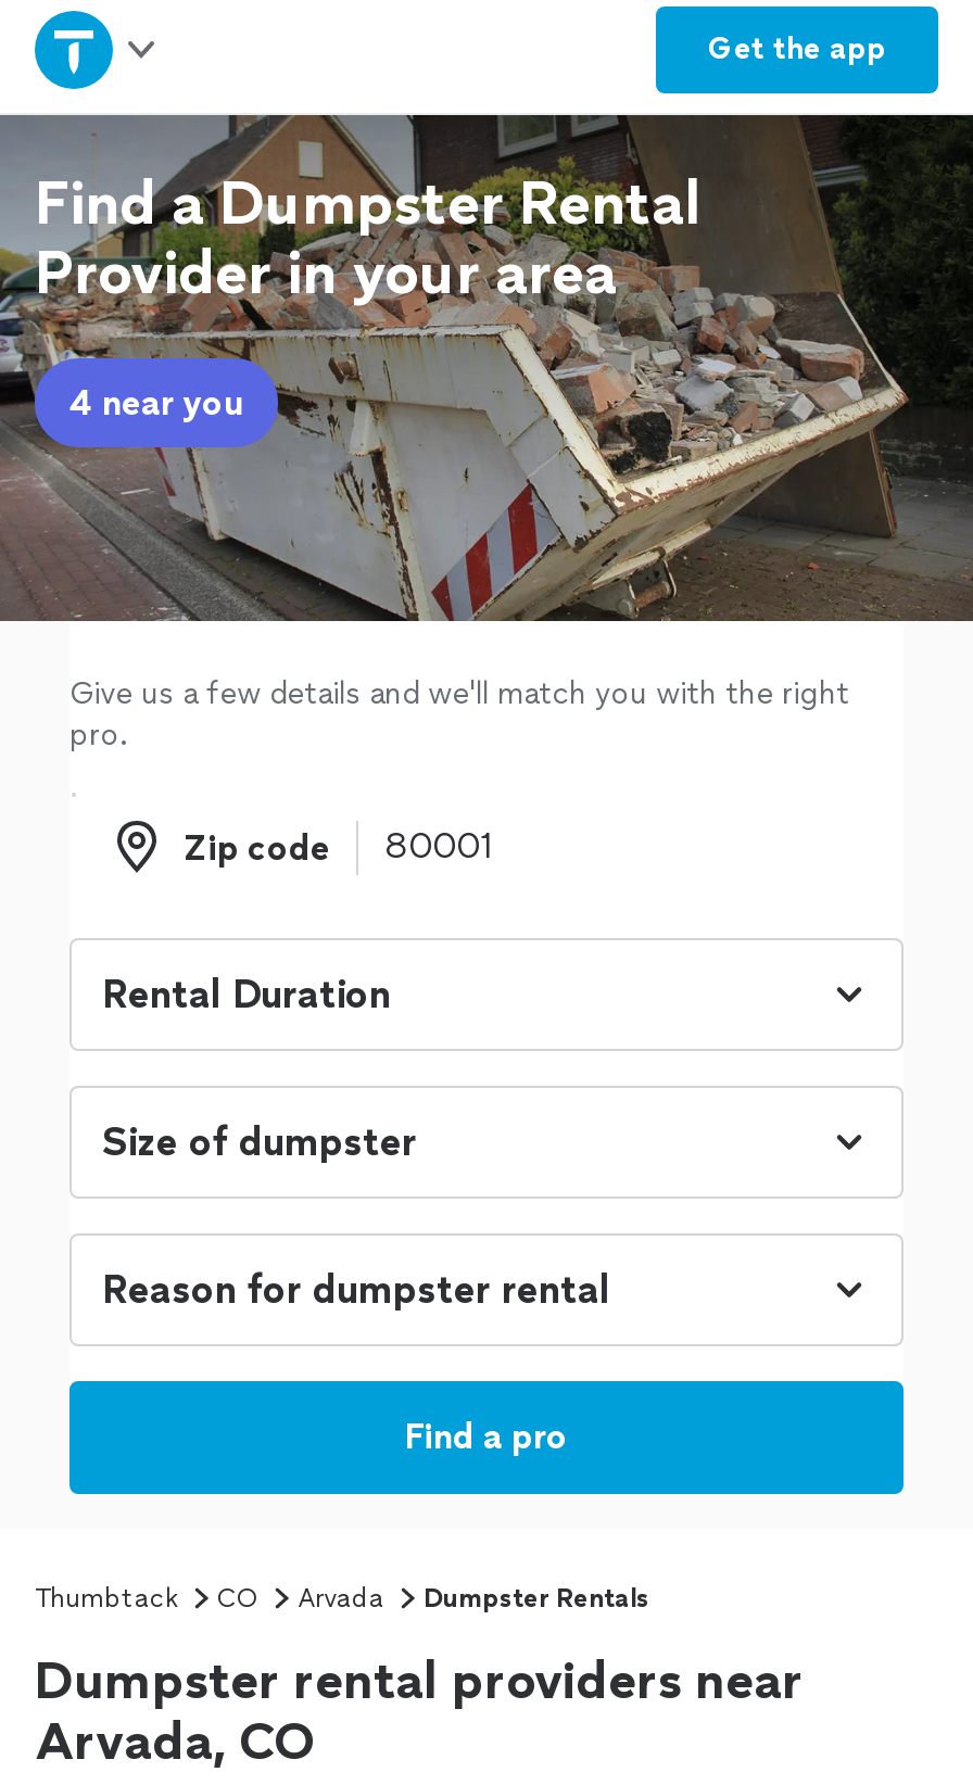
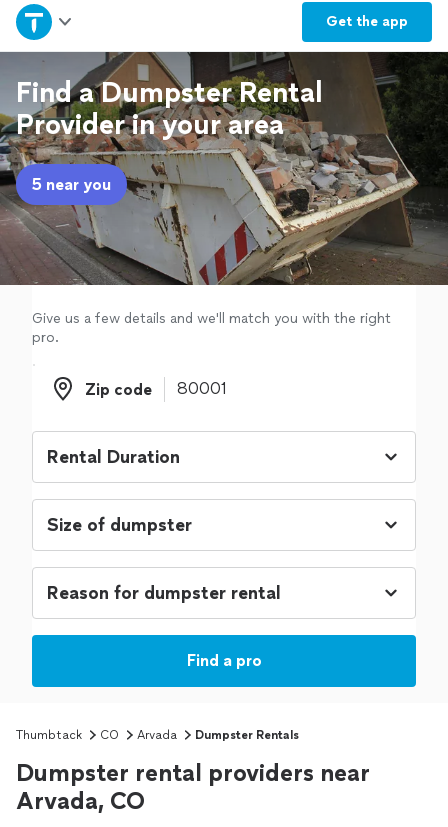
[69,382,243,423] 4 near you -> [32,175,111,194] 5 near you

